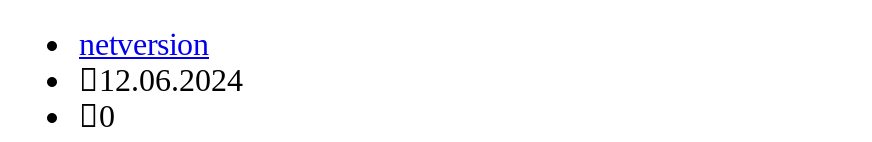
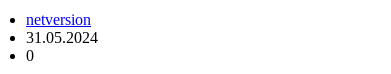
[99,63,243,97] 12.06.2024 -> [26,29,98,46] 31.05.2024

